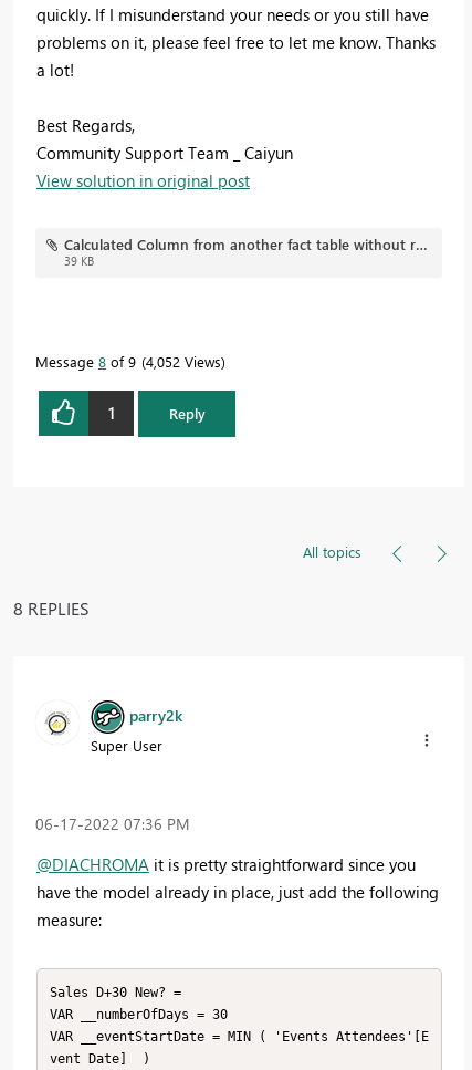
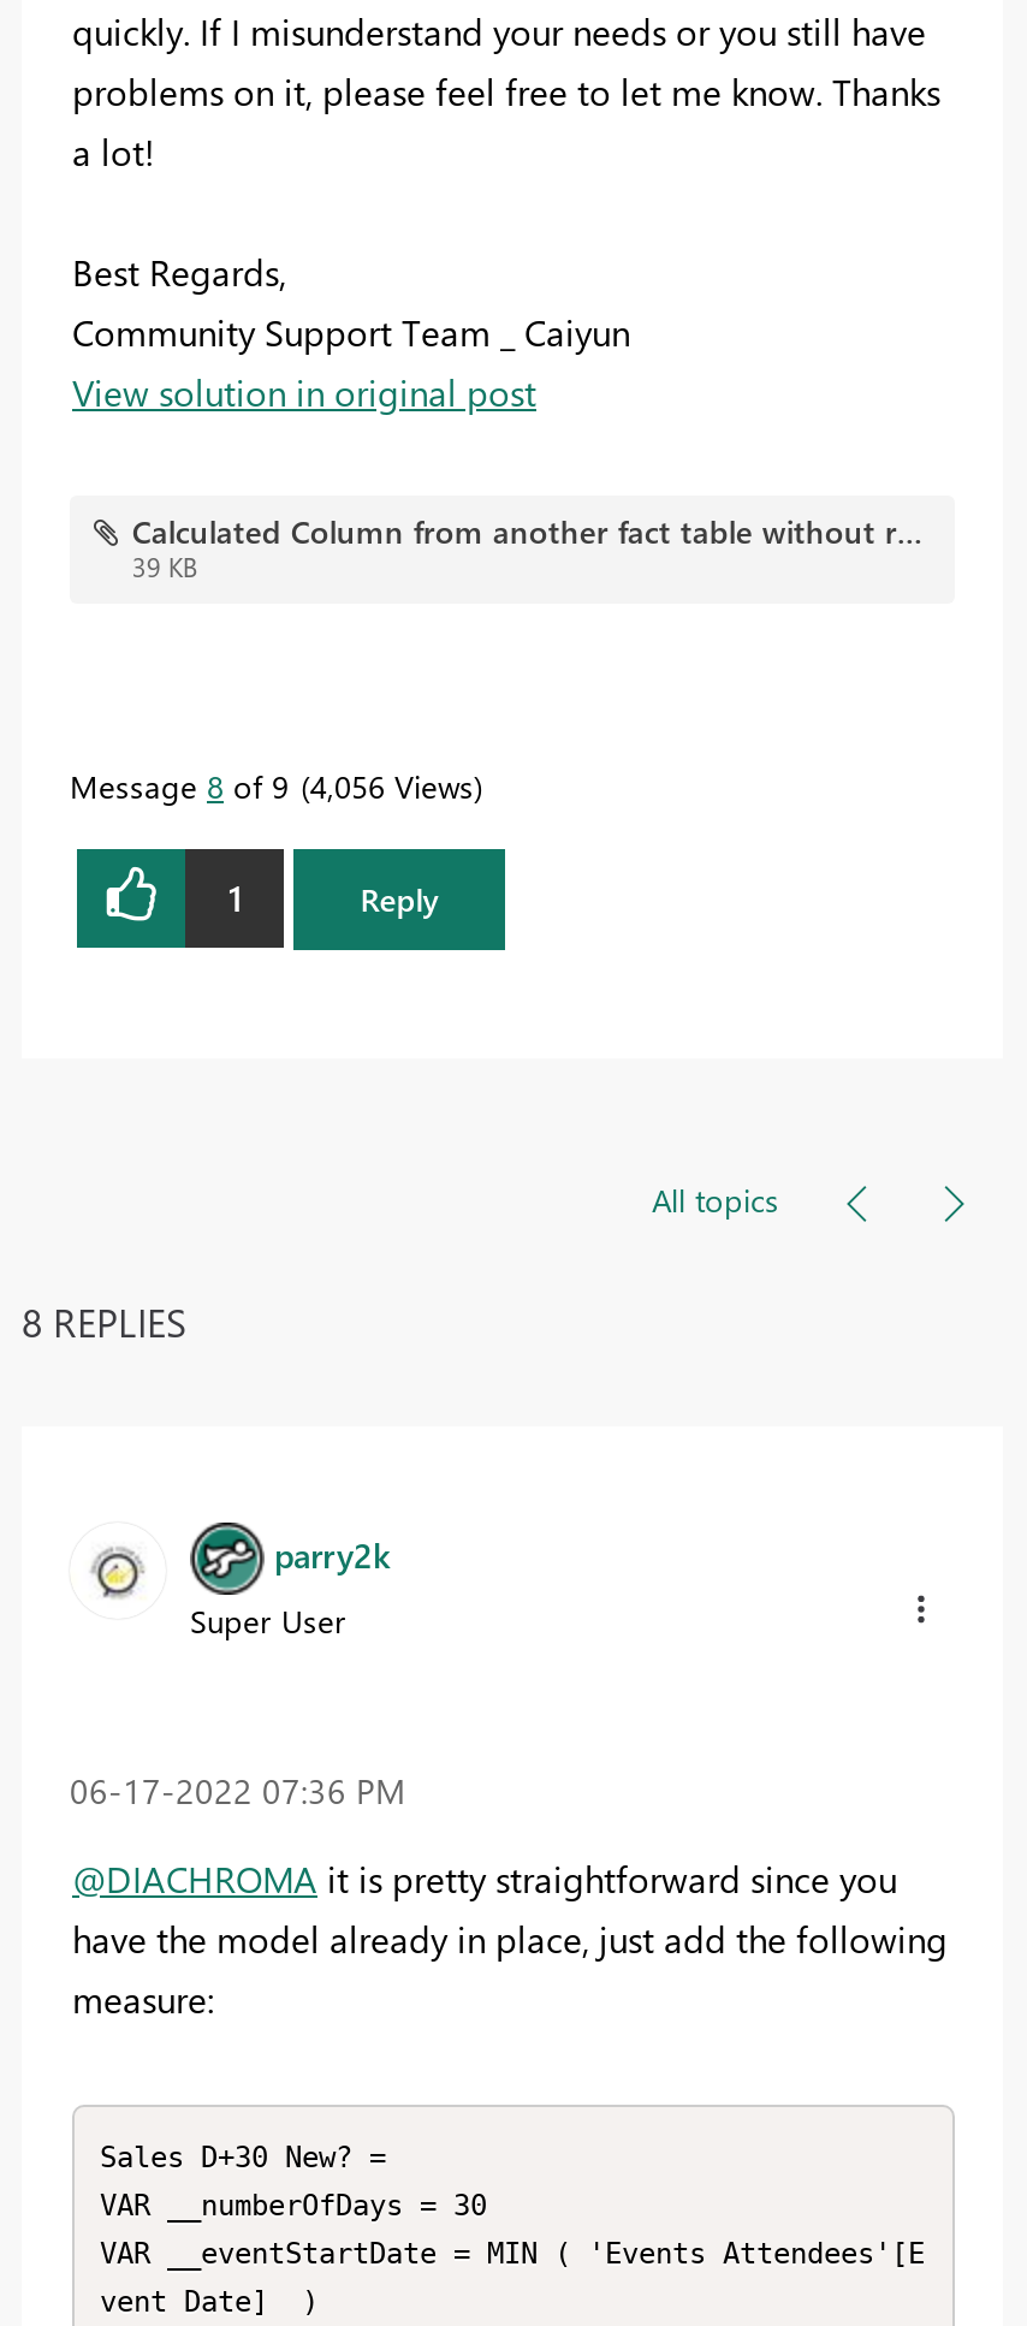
[35,352,221,370] Message 8 of 9 4,052 Views -> [70,764,474,805] Message 8 of 9 4,056 Views

